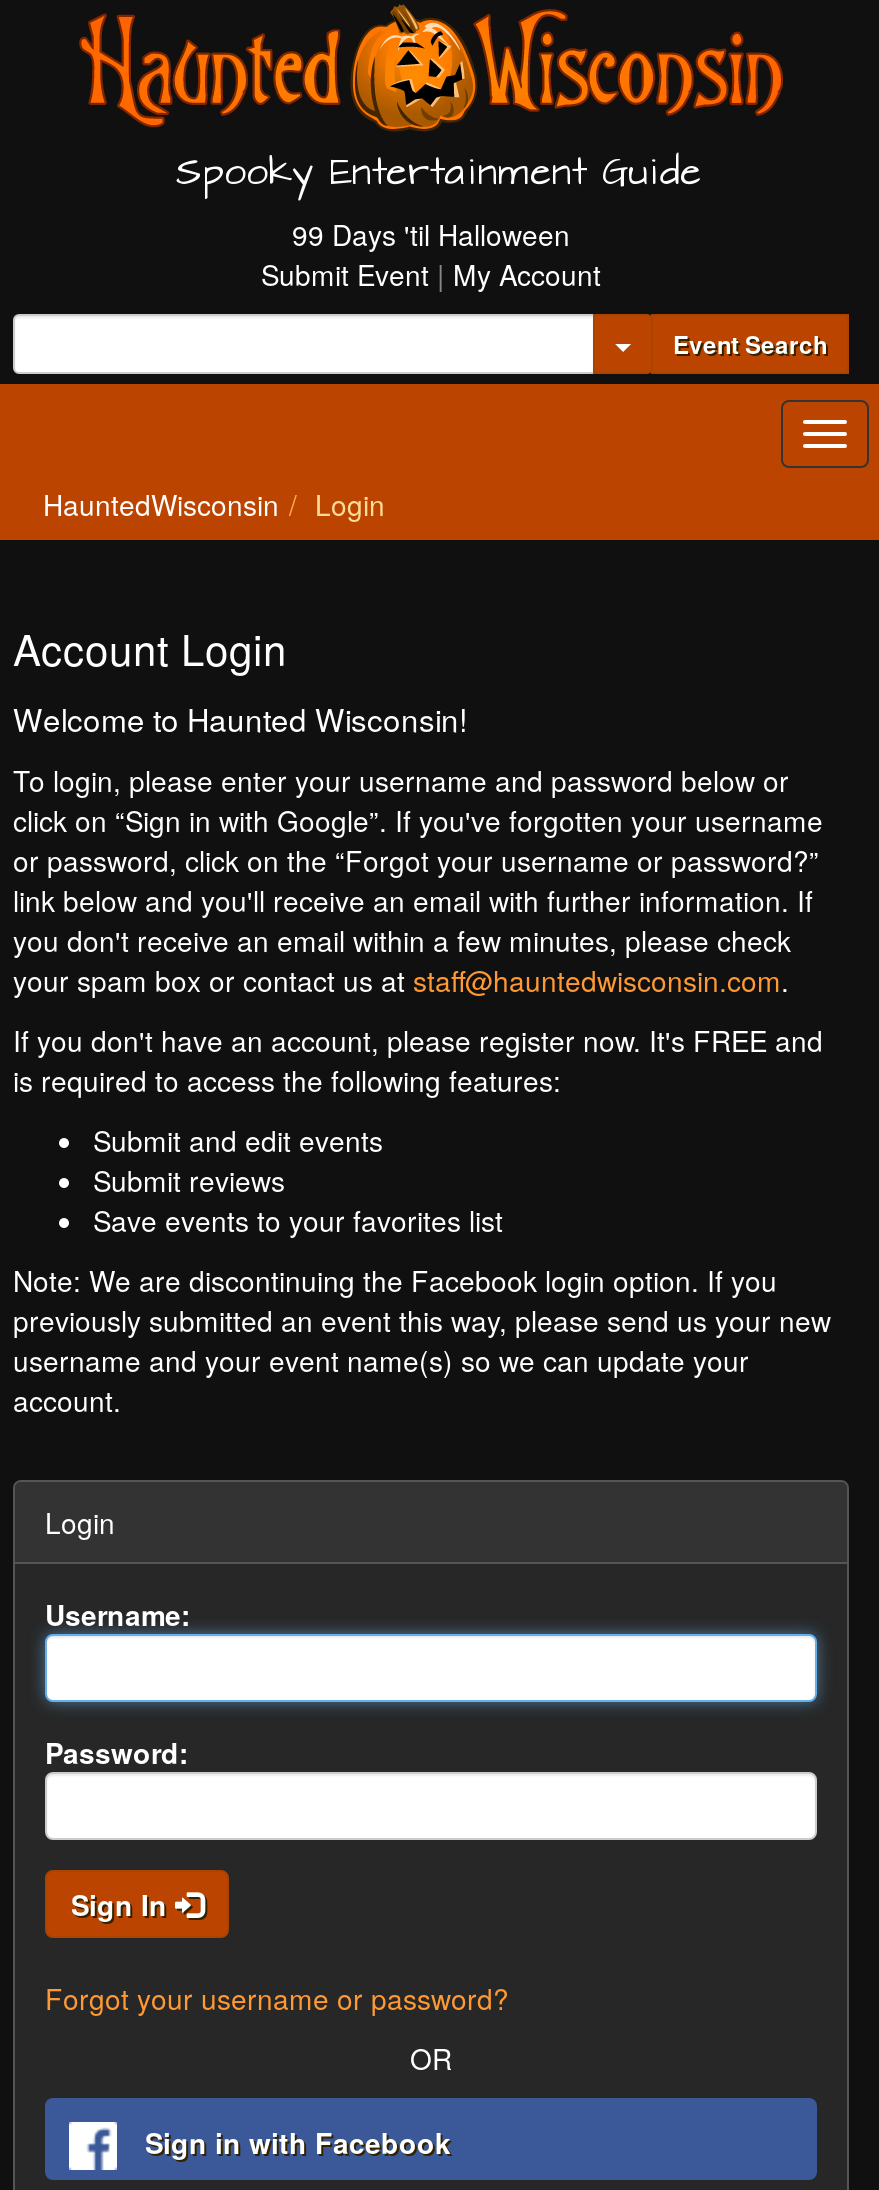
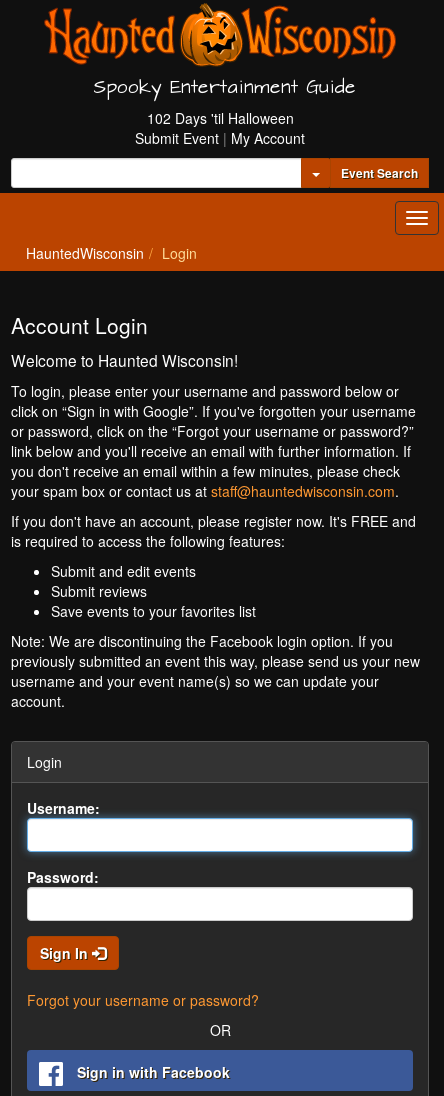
[292,214,570,254] 99 Days 'til Halloween -> [146,108,293,128] 102 Days 'til Halloween

